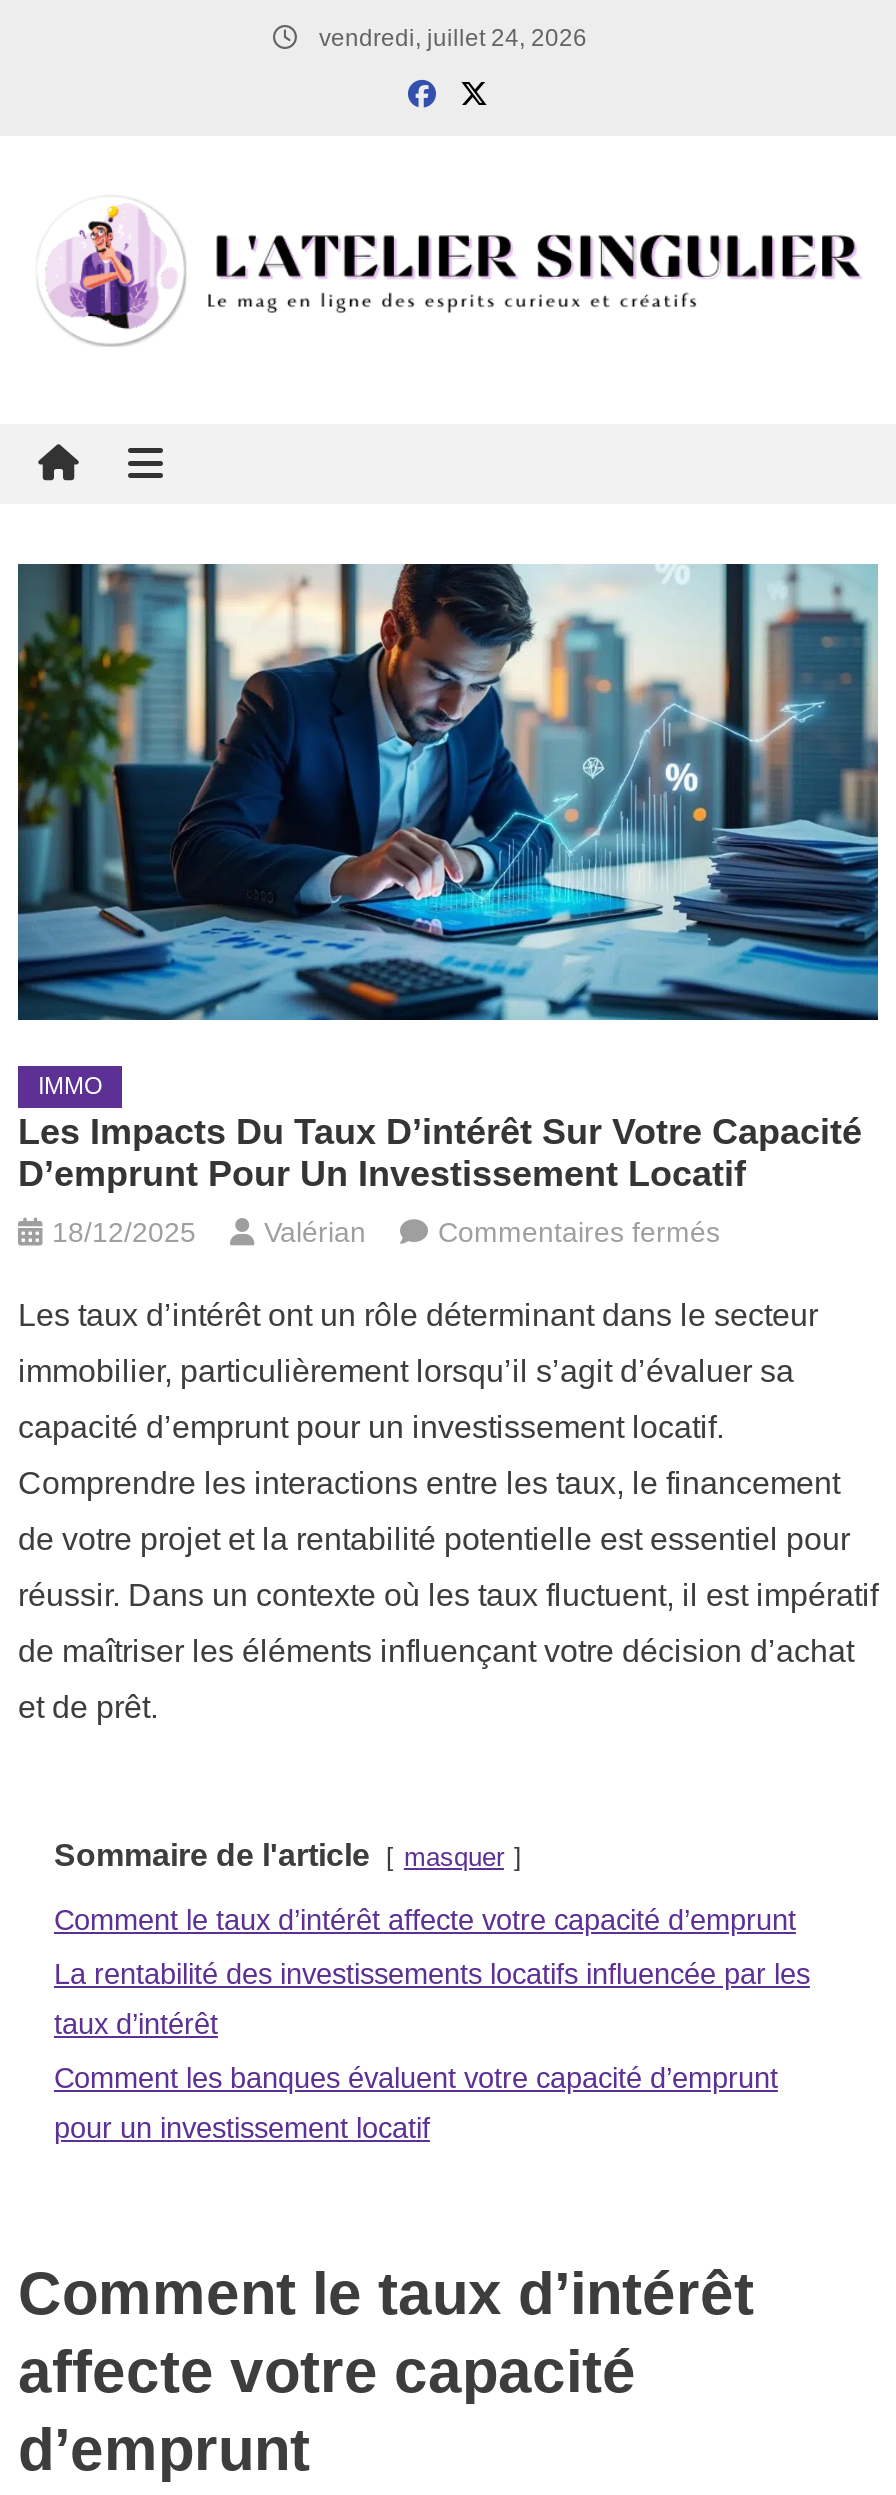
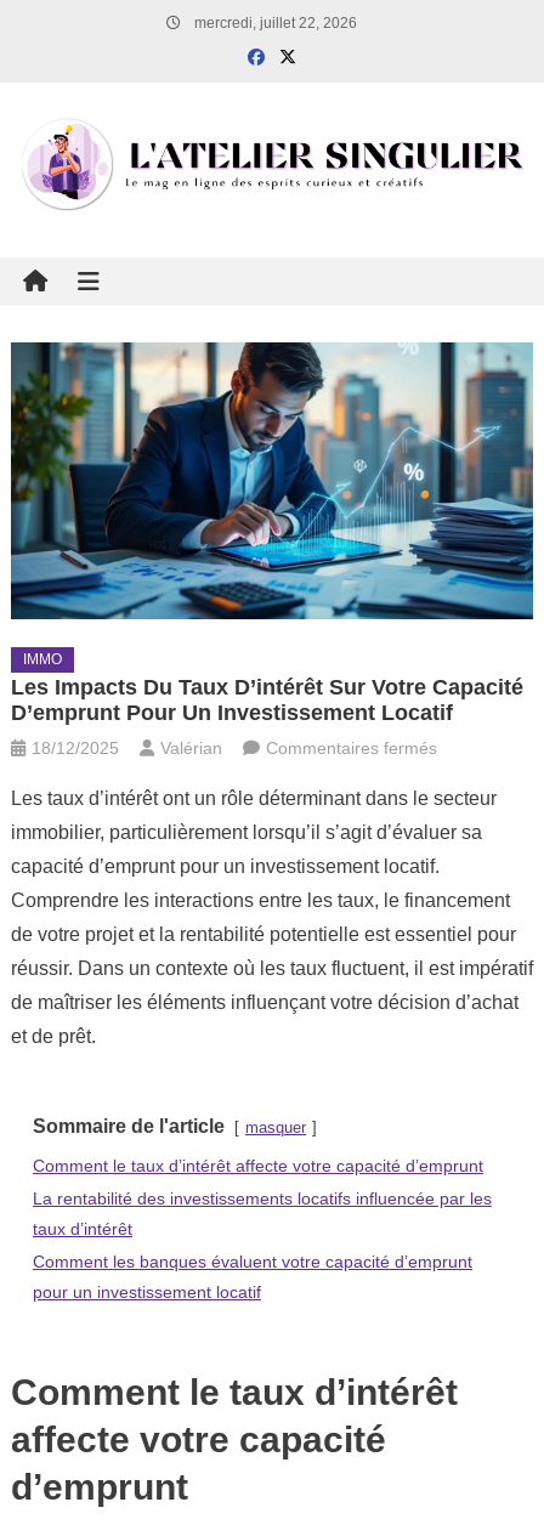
[313,24,587,52] vendredi, juillet 24, 2026 -> [190,15,356,32] mercredi, juillet 22, 2026

